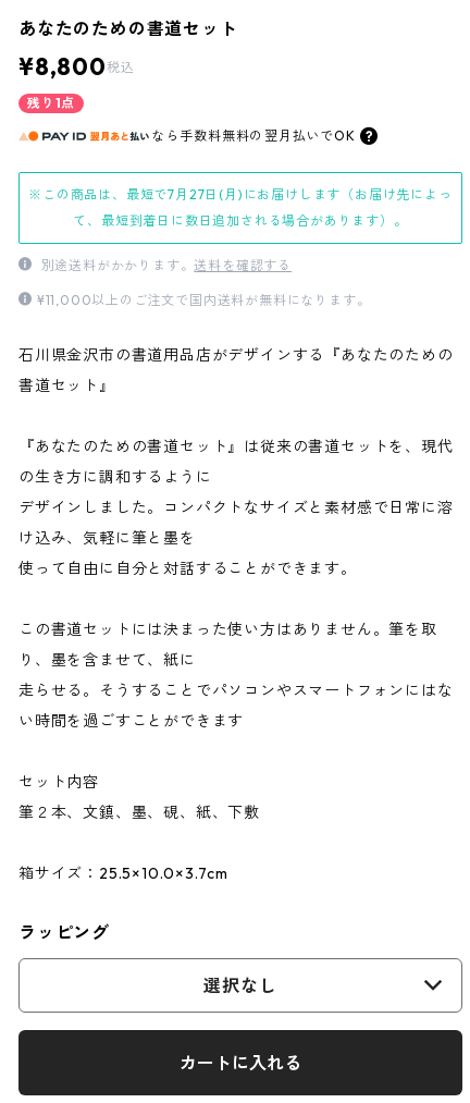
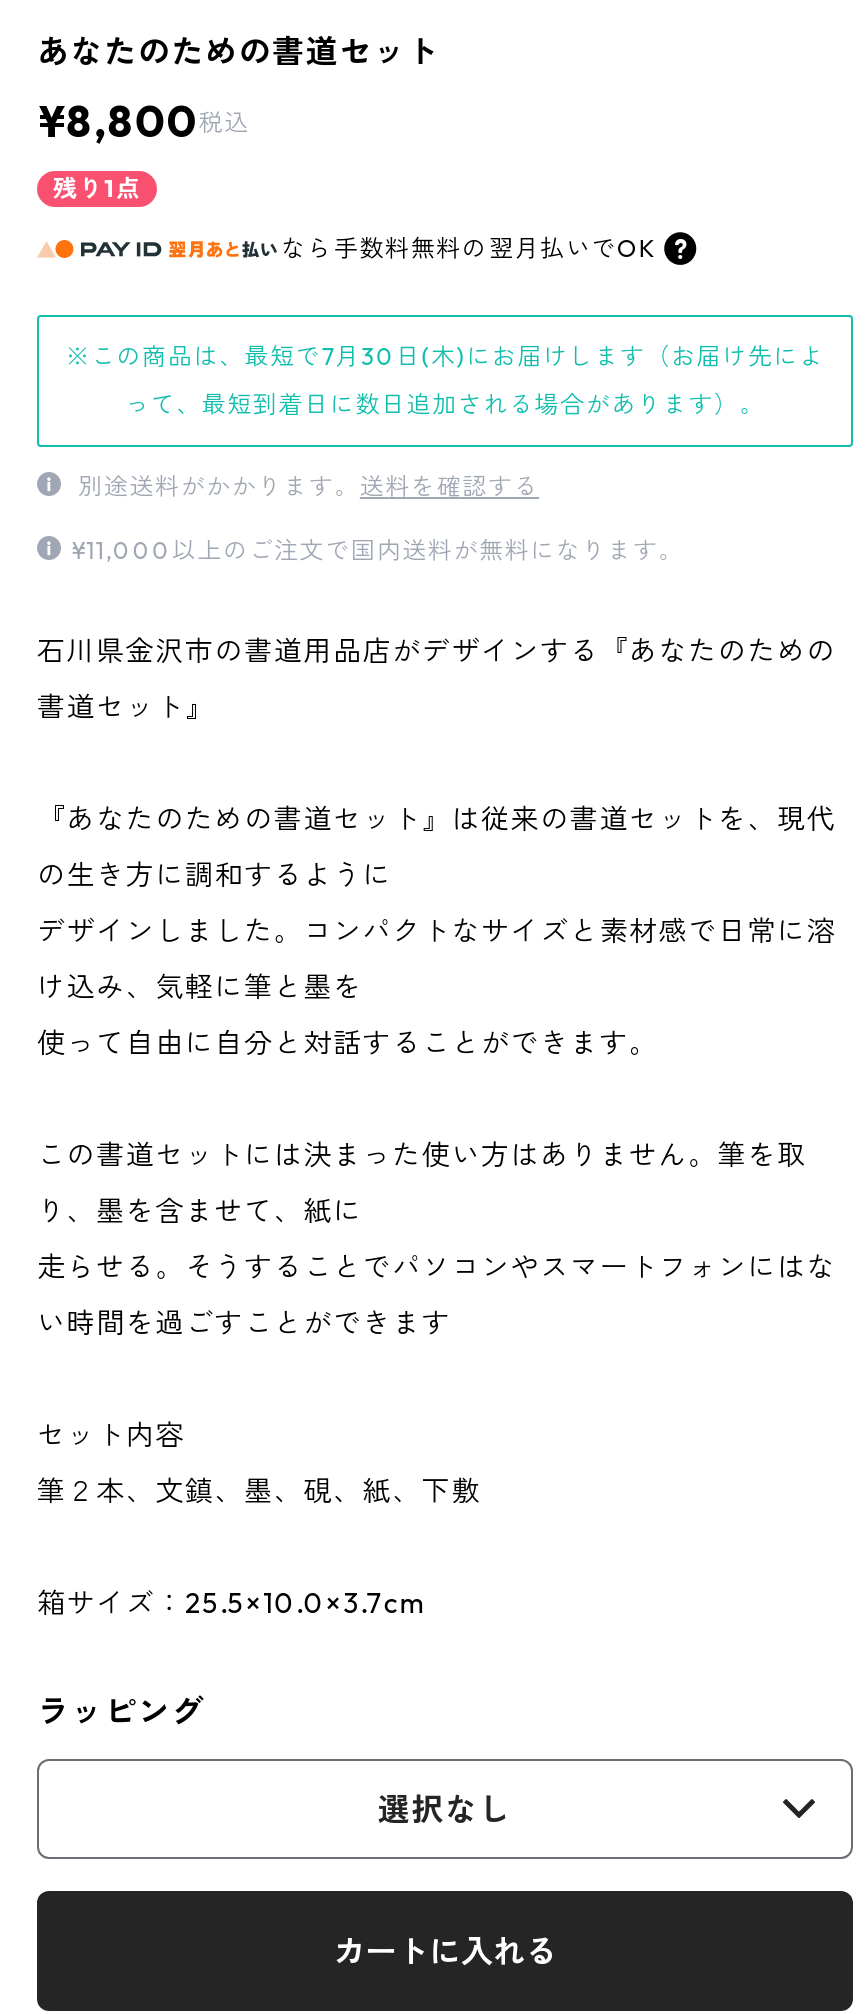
[29,186,452,203] ※この商品は、最短で7月27日(月)にお届けします（お届け先によっ -> [65,341,825,371] ※この商品は、最短で7月30日(木)にお届けします（お届け先によ
[73,212,408,229] て、最短到着日に数日追加される場合があります）。 -> [125,389,765,419] って、最短到着日に数日追加される場合があります）。

